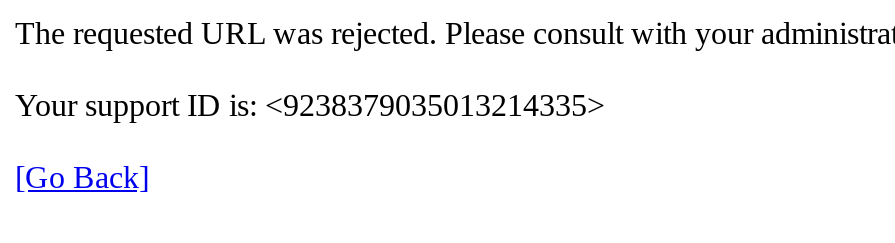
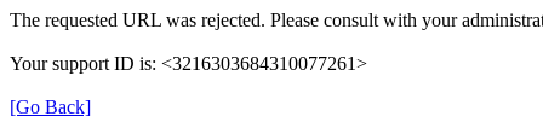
[15,88,605,122] Your support ID is: <9238379035013214335> -> [10,53,367,74] Your support ID is: <3216303684310077261>

